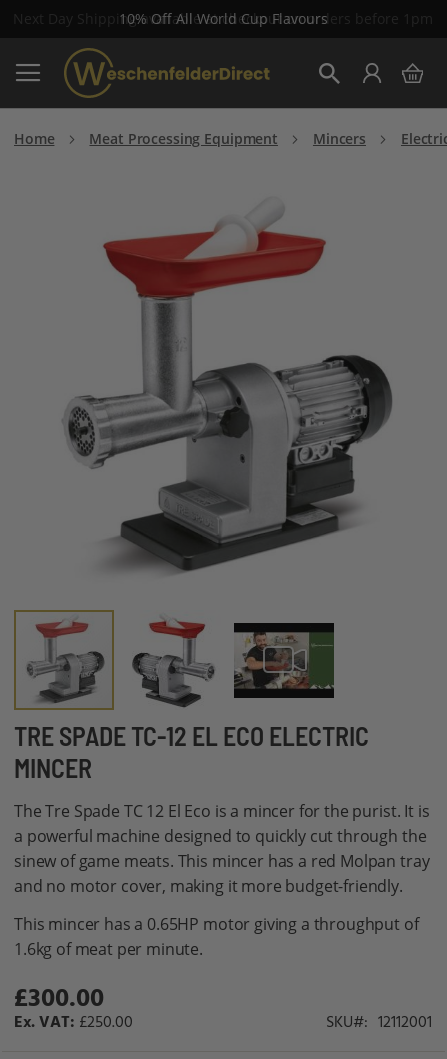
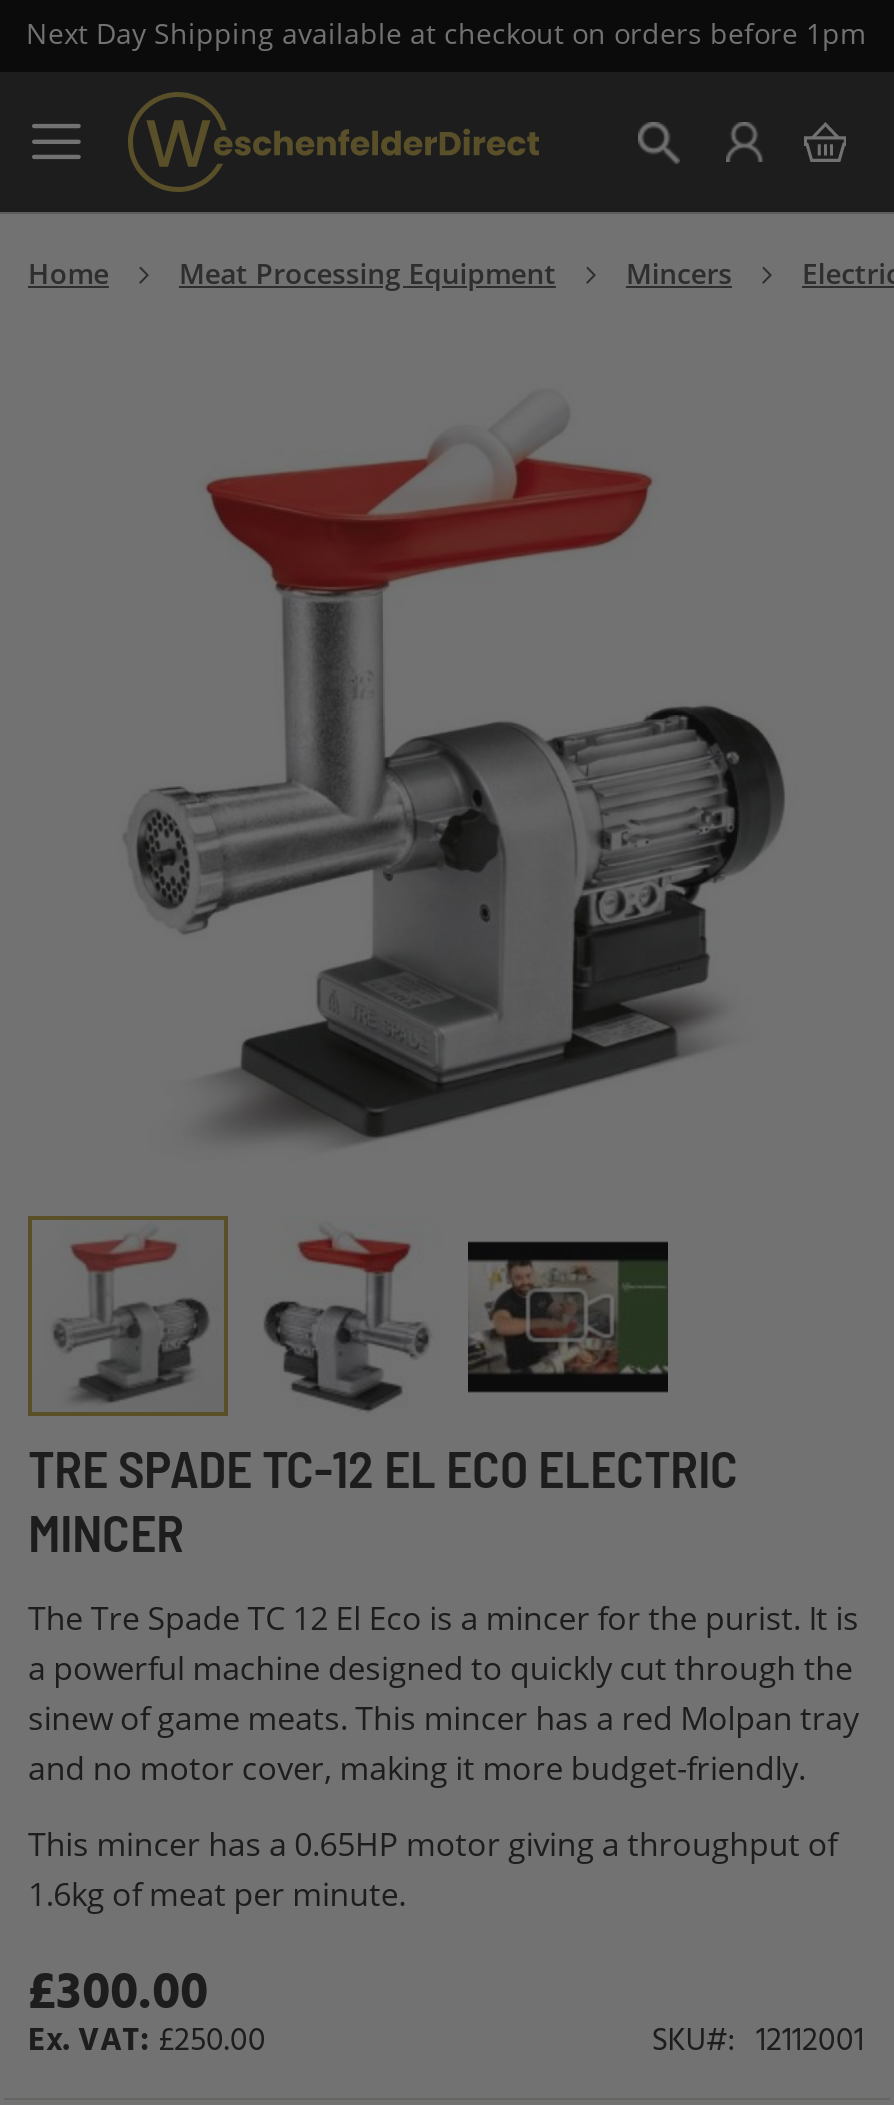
[118,9,327,28] 10% Off All World Cup Flavours -> [26,14,866,52] Next Day Shipping available at checkout on orders before 1pm

